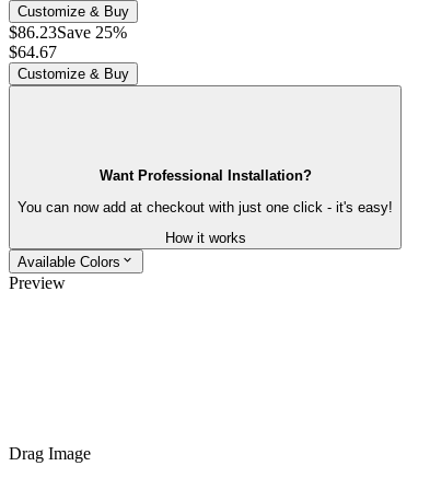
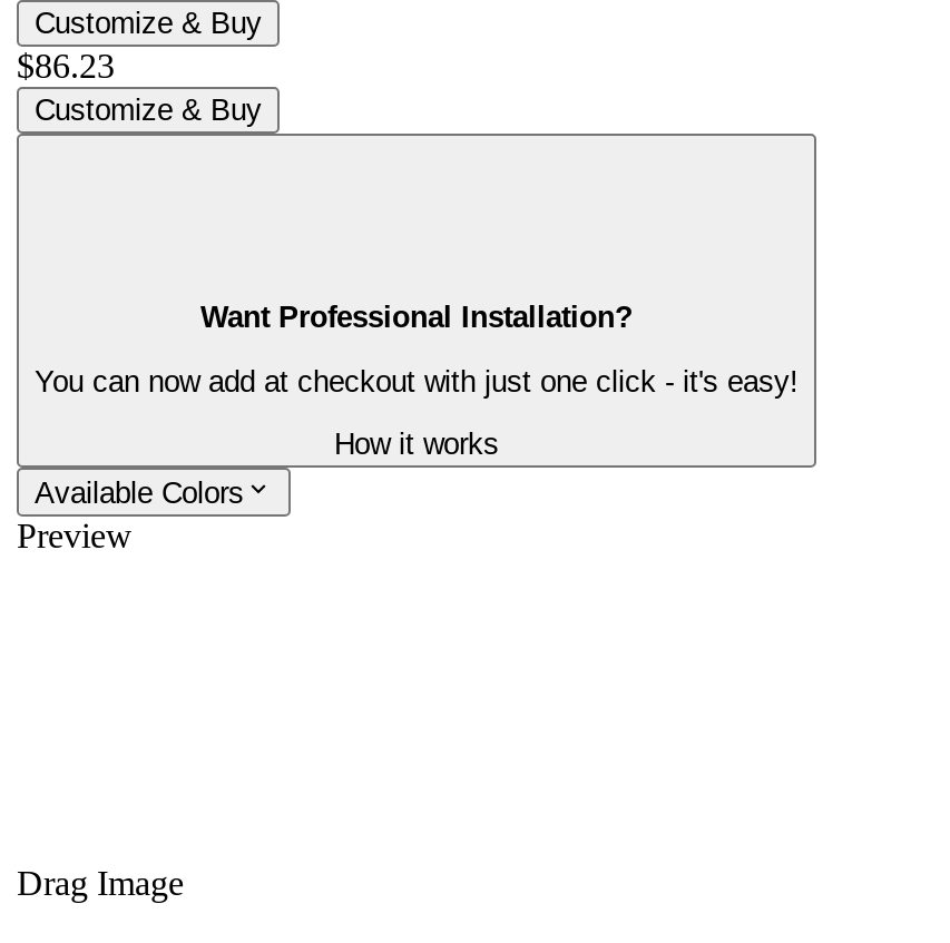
[9,23,127,61] $86.23Save 25% | $64.67 -> [17,47,115,84] $86.23

